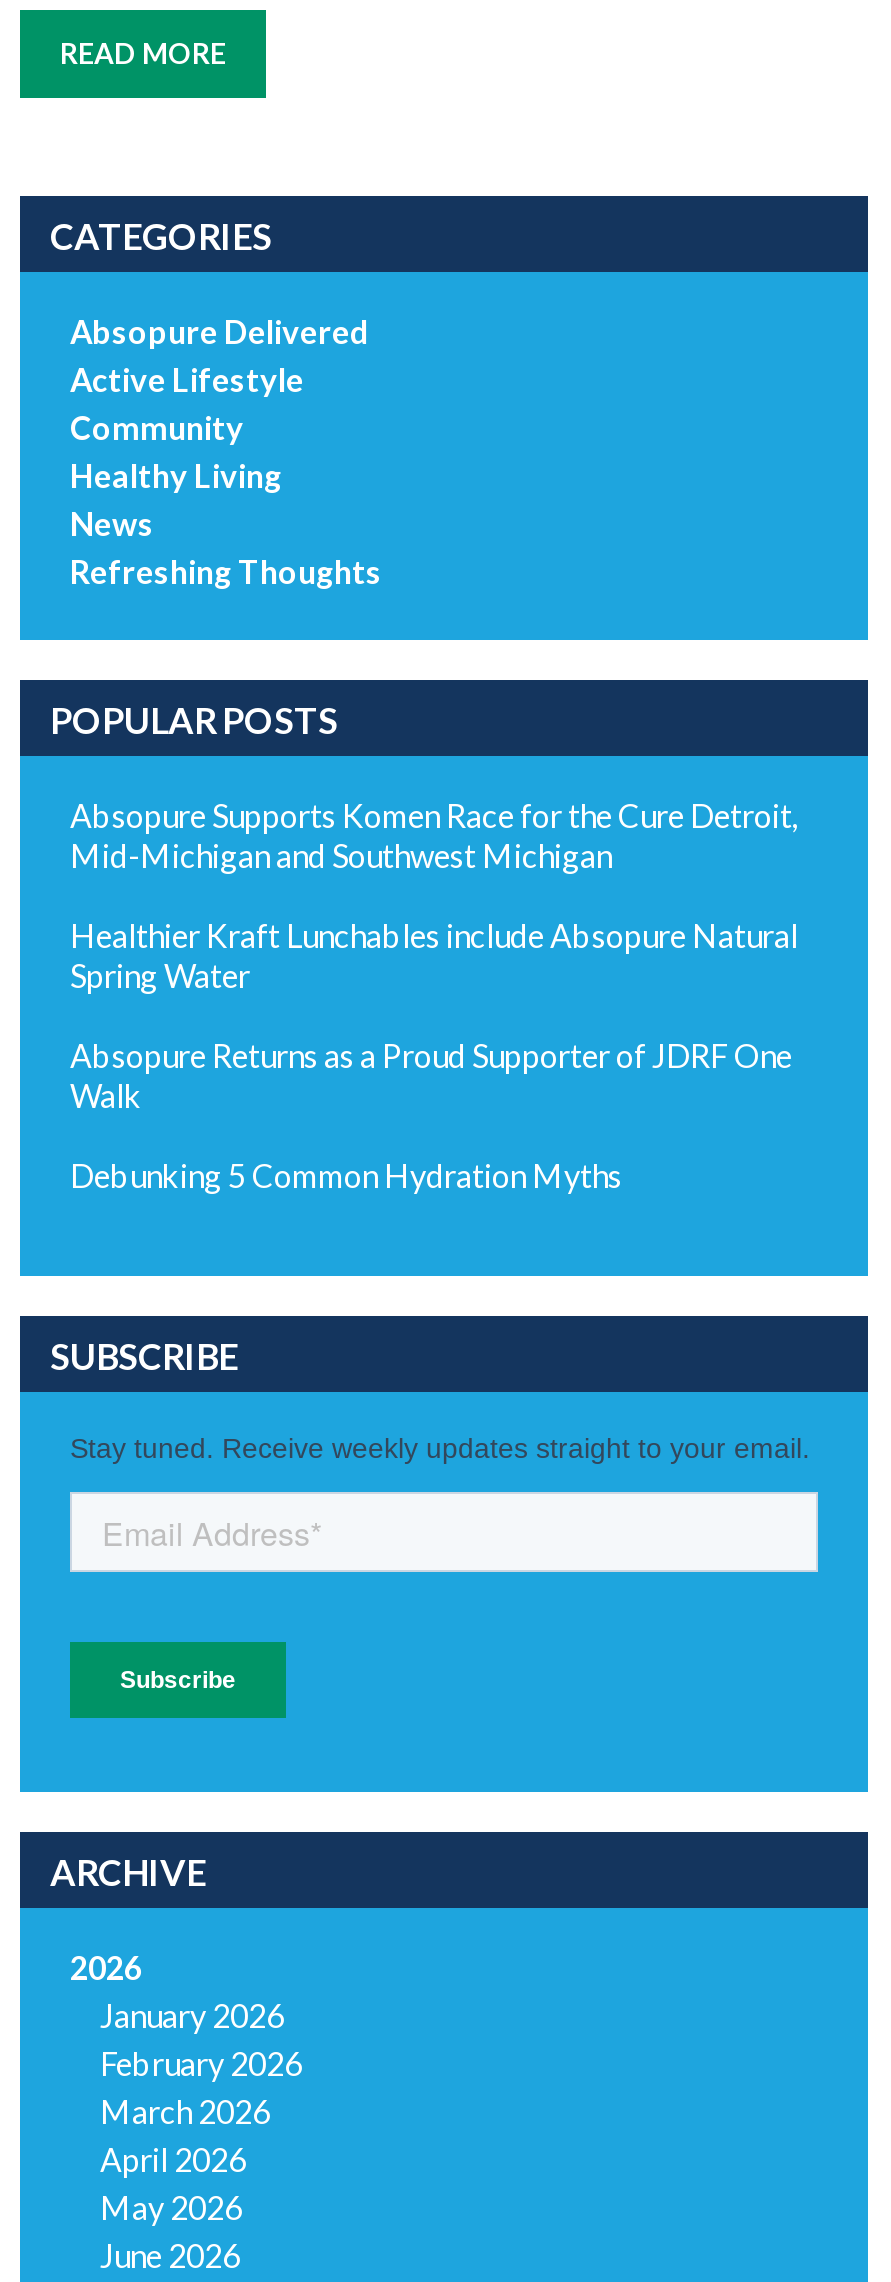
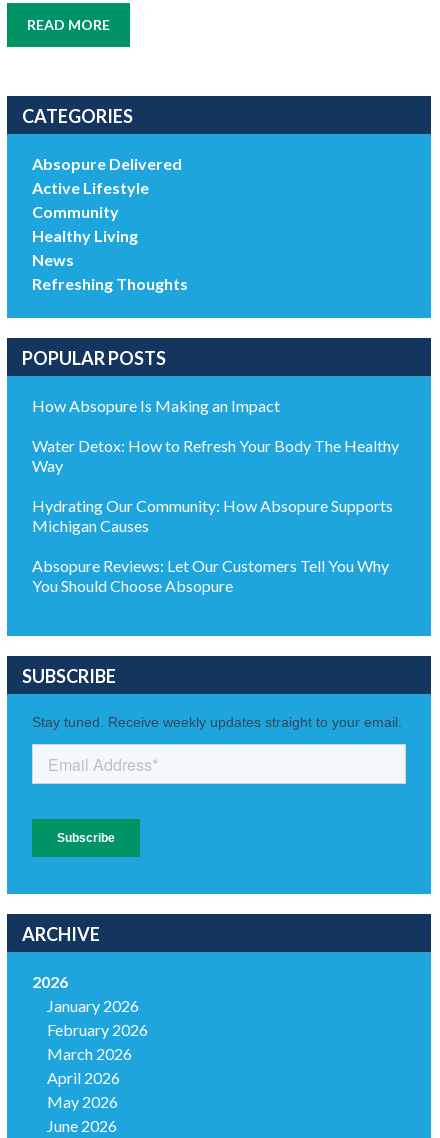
[70,797,798,875] Absopure Supports Komen Race for the Cure Detroit, | Mid-Michigan and Southwest Michigan -> [32,396,280,415] How Absopure Is Making an Impact
[70,917,798,995] Healthier Kraft Lunchables include Absopure Natural | Spring Water -> [32,436,399,475] Water Detox: How to Refresh Your Body The Healthy | Way
[70,1037,792,1115] Absopure Returns as a Proud Supporter of JDRF One | Walk -> [32,496,393,535] Hydrating Our Community: How Absopure Supports | Michigan Causes
[70,1157,622,1195] Debunking 5 Common Hydration Myths -> [32,556,389,595] Absopure Reviews: Let Our Customers Tell You Why | You Should Choose Absopure

